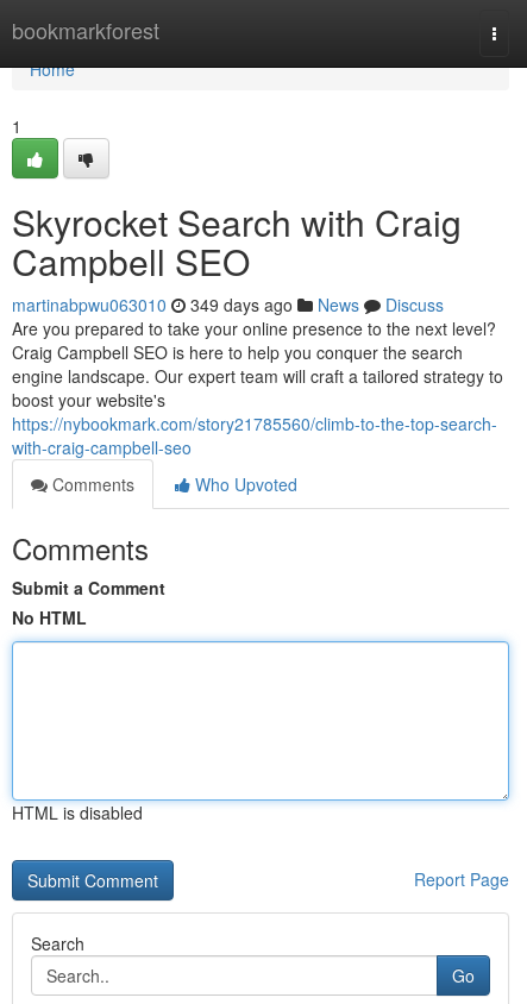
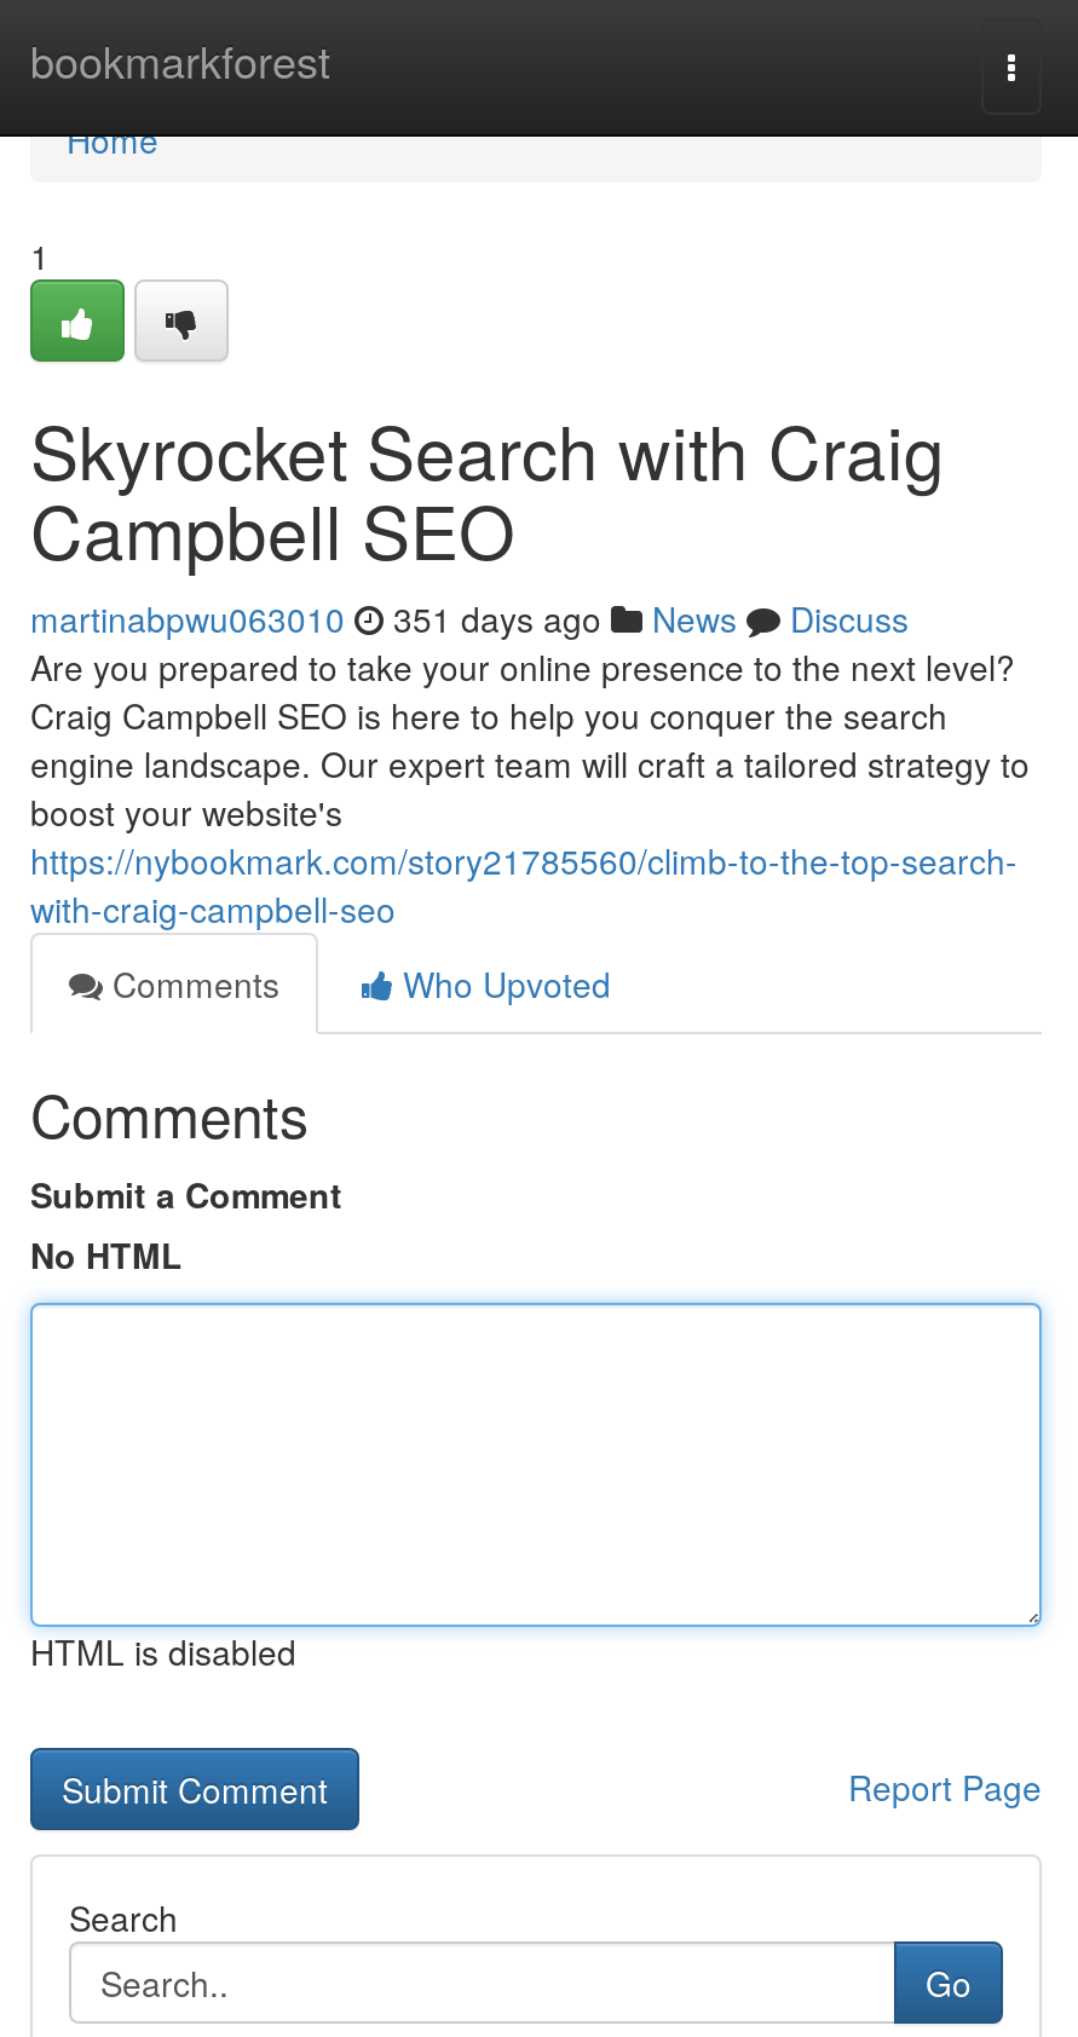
[12,293,444,316] martinabpwu063010 349 days ago News Discuss -> [30,594,909,642] martinabpwu063010 351 days ago News Discuss

